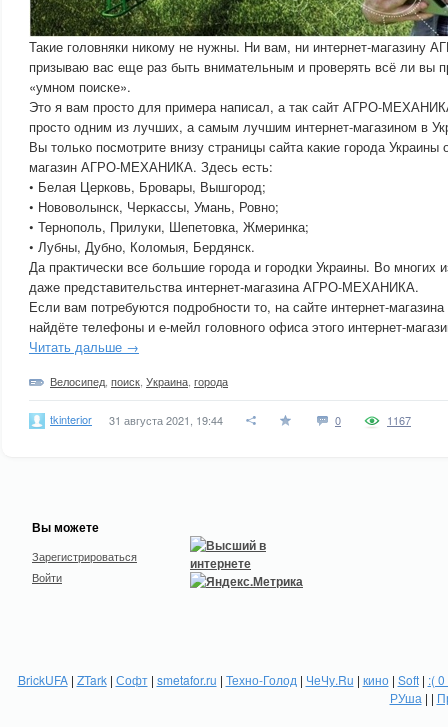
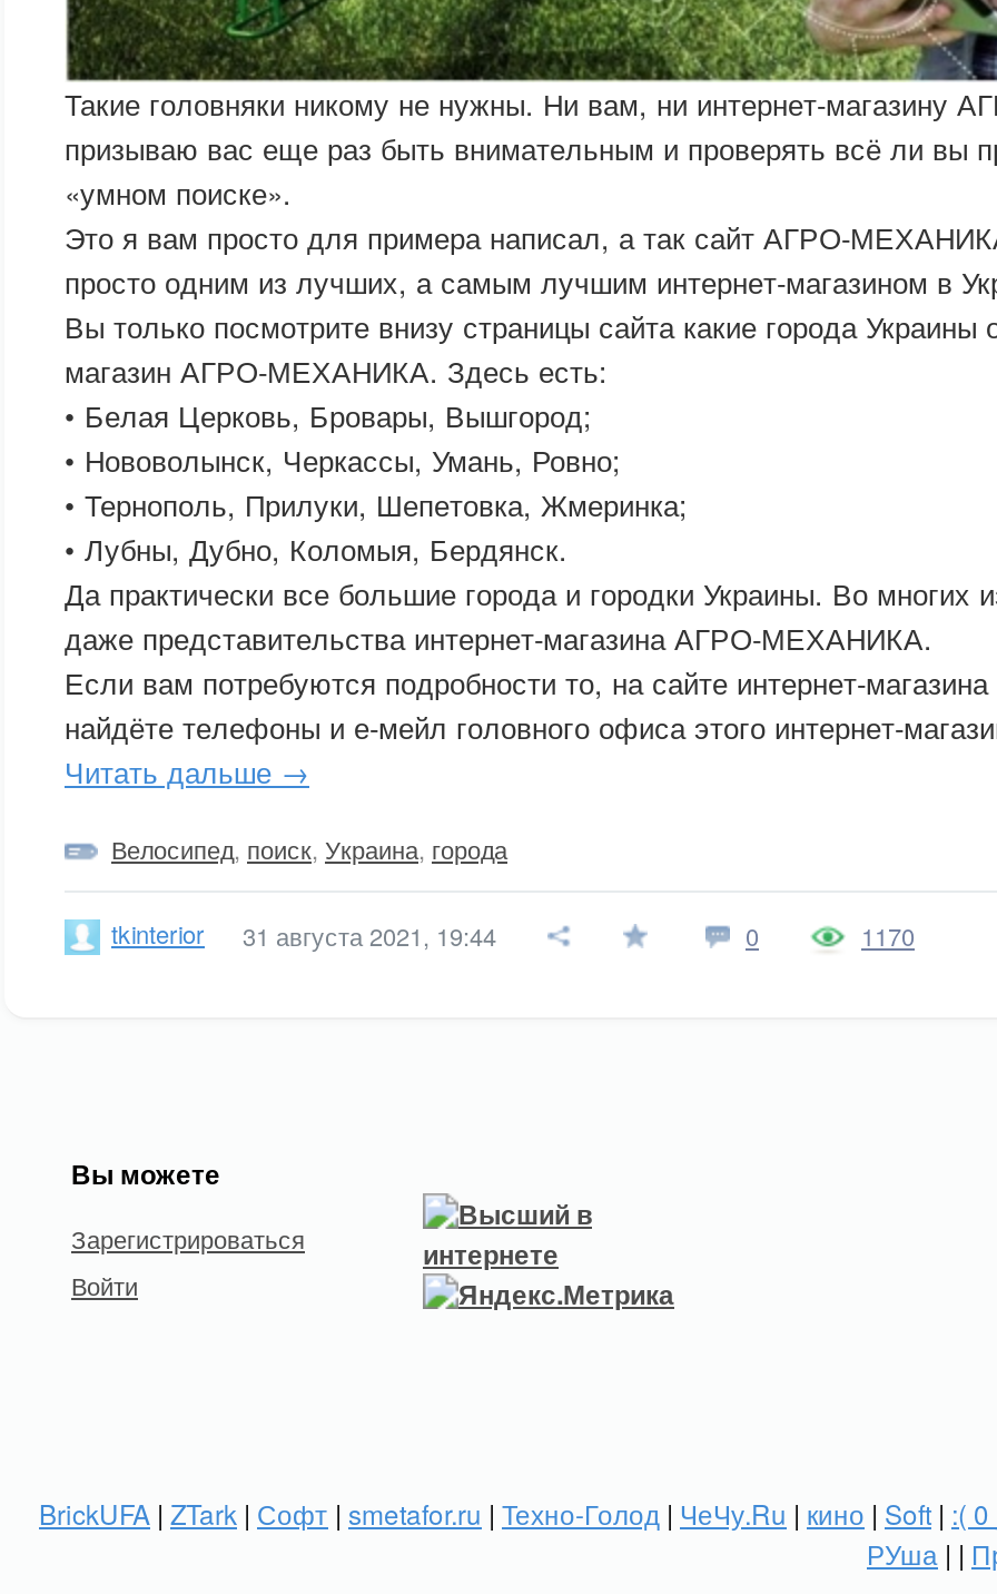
[387,412,411,428] 1167 -> [861,917,915,953] 1170

